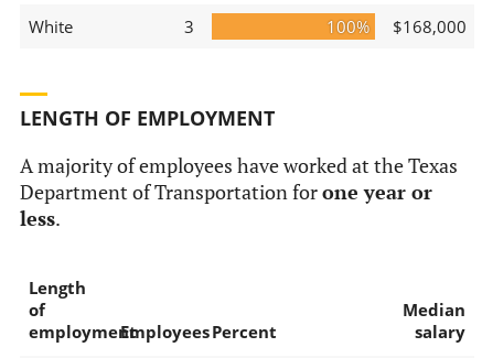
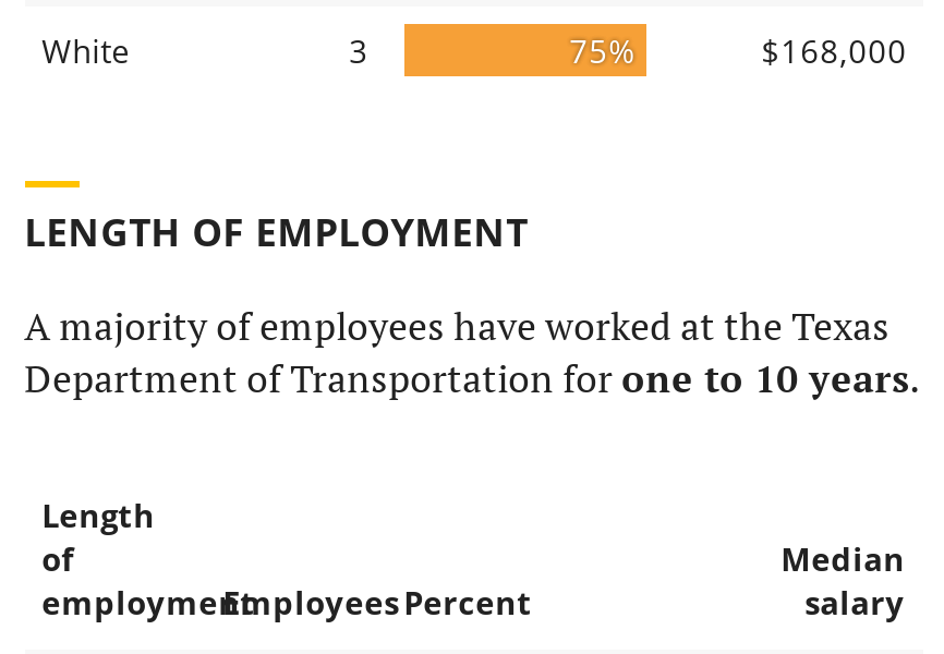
[326,15,369,37] 100% -> [569,27,635,71] 75%
[19,179,432,231] Department of Transportation for one year or | less. -> [24,352,920,402] Department of Transportation for one to 10 years.

